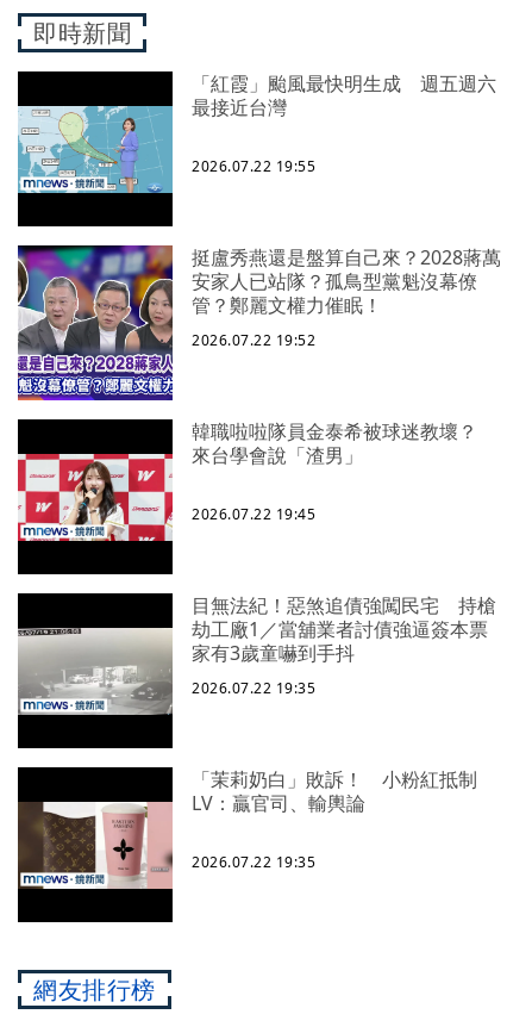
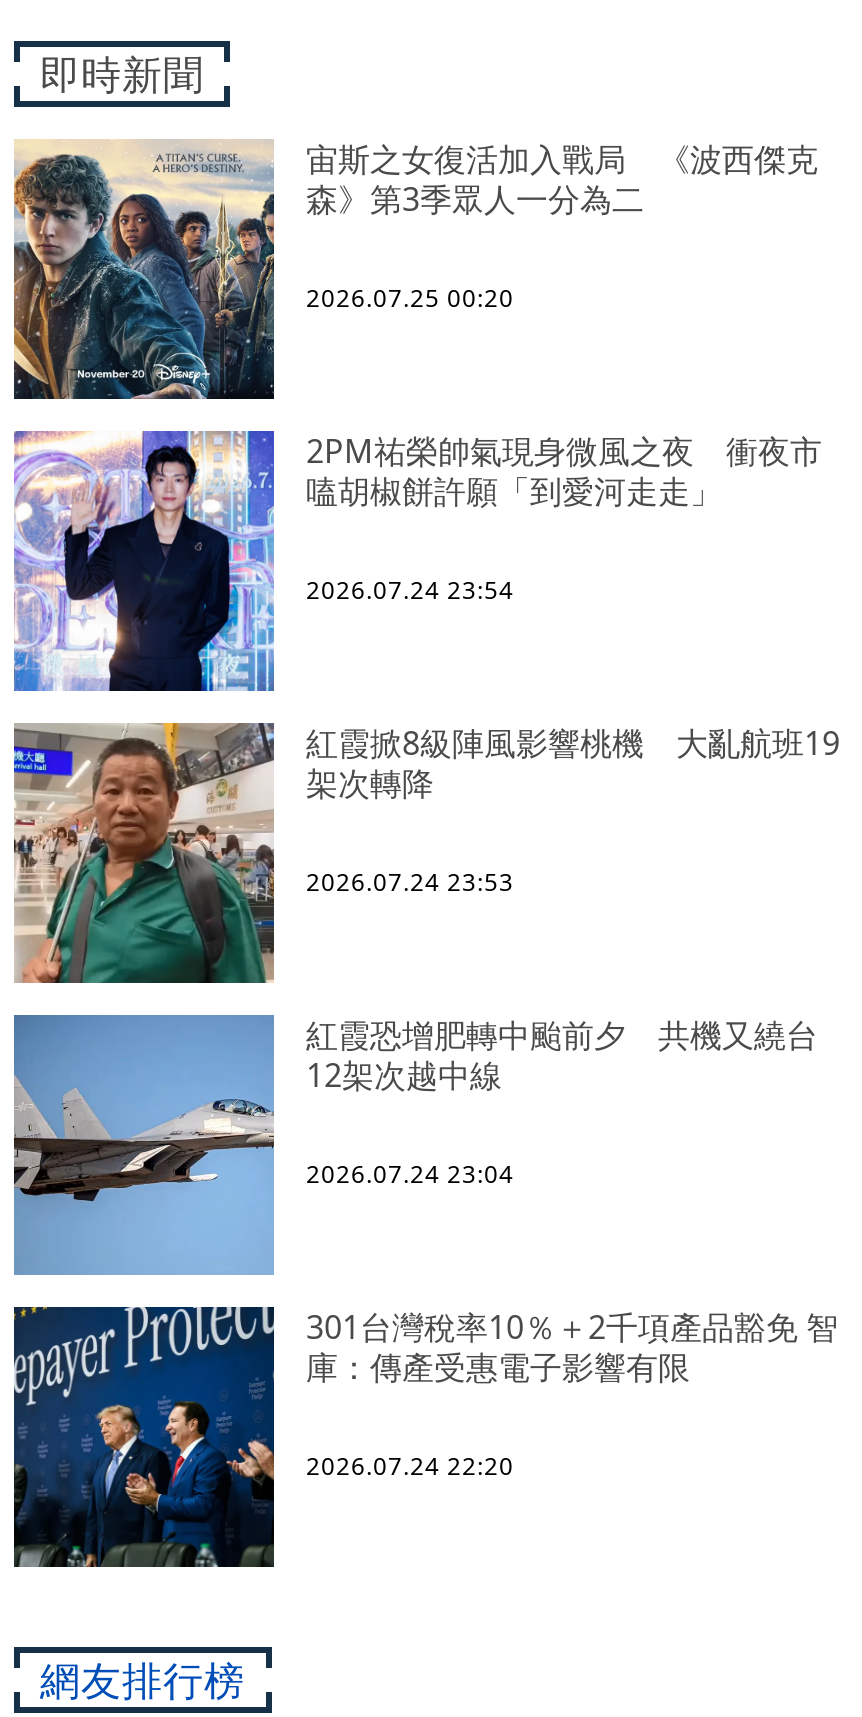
[17,70,496,228] [image] | 「紅霞」颱風最快明生成 週五週六 | 最接近台灣 -> [12,138,818,401] [image] | 宙斯之女復活加入戰局 《波西傑克 | 森》第3季眾人一分為二
[192,156,315,177] 2026.07.22 19:55 -> [306,282,514,316] 2026.07.25 00:20
[17,244,501,402] [image] | 挺盧秀燕還是盤算自己來？2028蔣萬 | 安家人已站隊？孤鳥型黨魁沒幕僚 | 管？鄭麗文權力催眠！ -> [12,429,822,693] [image] | 2PM祐榮帥氣現身微風之夜 衝夜市 | 嗑胡椒餅許願「到愛河走走」
[192,330,315,351] 2026.07.22 19:52 -> [306,574,514,608] 2026.07.24 23:54
[17,418,496,575] [image] | 韓職啦啦隊員金泰希被球迷教壞？ | 來台學會說「渣男」 -> [12,721,840,985] [image] | 紅霞掀8級陣風影響桃機 大亂航班19 | 架次轉降
[192,504,315,525] 2026.07.22 19:45 -> [306,866,514,900] 2026.07.24 23:53
[17,592,507,749] [image] | 目無法紀！惡煞追債強闖民宅 持槍 | 劫工廠1／當舖業者討債強逼簽本票 | 家有3歲童嚇到手抖 -> [12,1013,818,1275] [image] | 紅霞恐增肥轉中颱前夕 共機又繞台 | 12架次越中線
[192,678,315,699] 2026.07.22 19:35 -> [306,1158,514,1192] 2026.07.24 23:04
[18,766,477,922] [image] | 「茉莉奶白」敗訴！ 小粉紅抵制 | LV：贏官司、輸輿論 -> [12,1305,806,1569] [image] | 301台灣稅率10％＋2千項產品豁免 智 | 庫：傳產受惠電子影響有限
[192,852,315,873] 2026.07.22 19:35 -> [306,1450,514,1484] 2026.07.24 22:20

